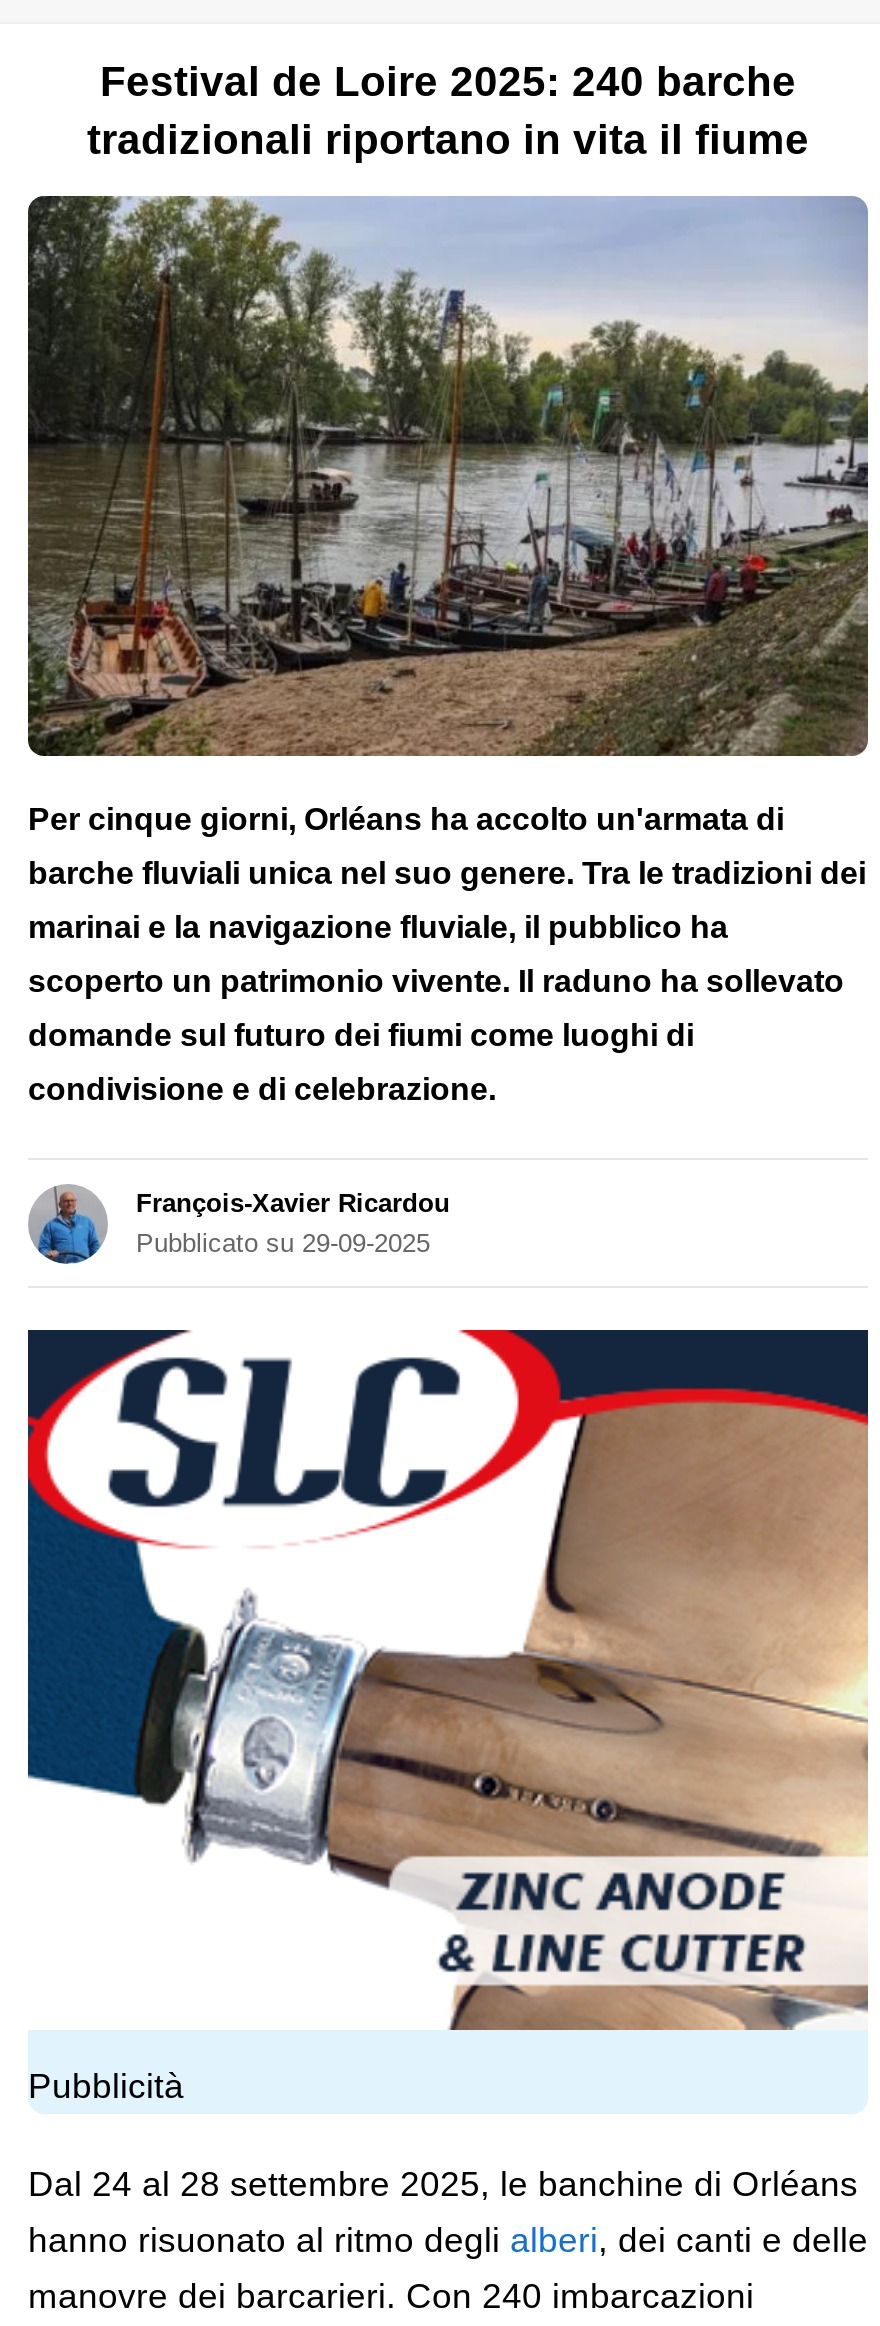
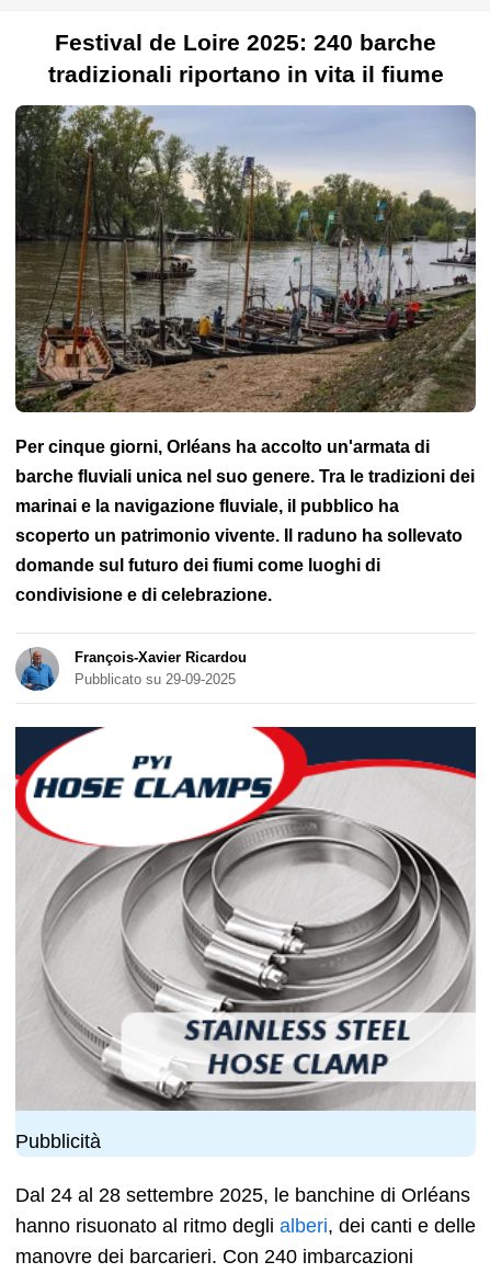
[26,1356,868,2030] [image] -> [15,742,475,1112] [image]

